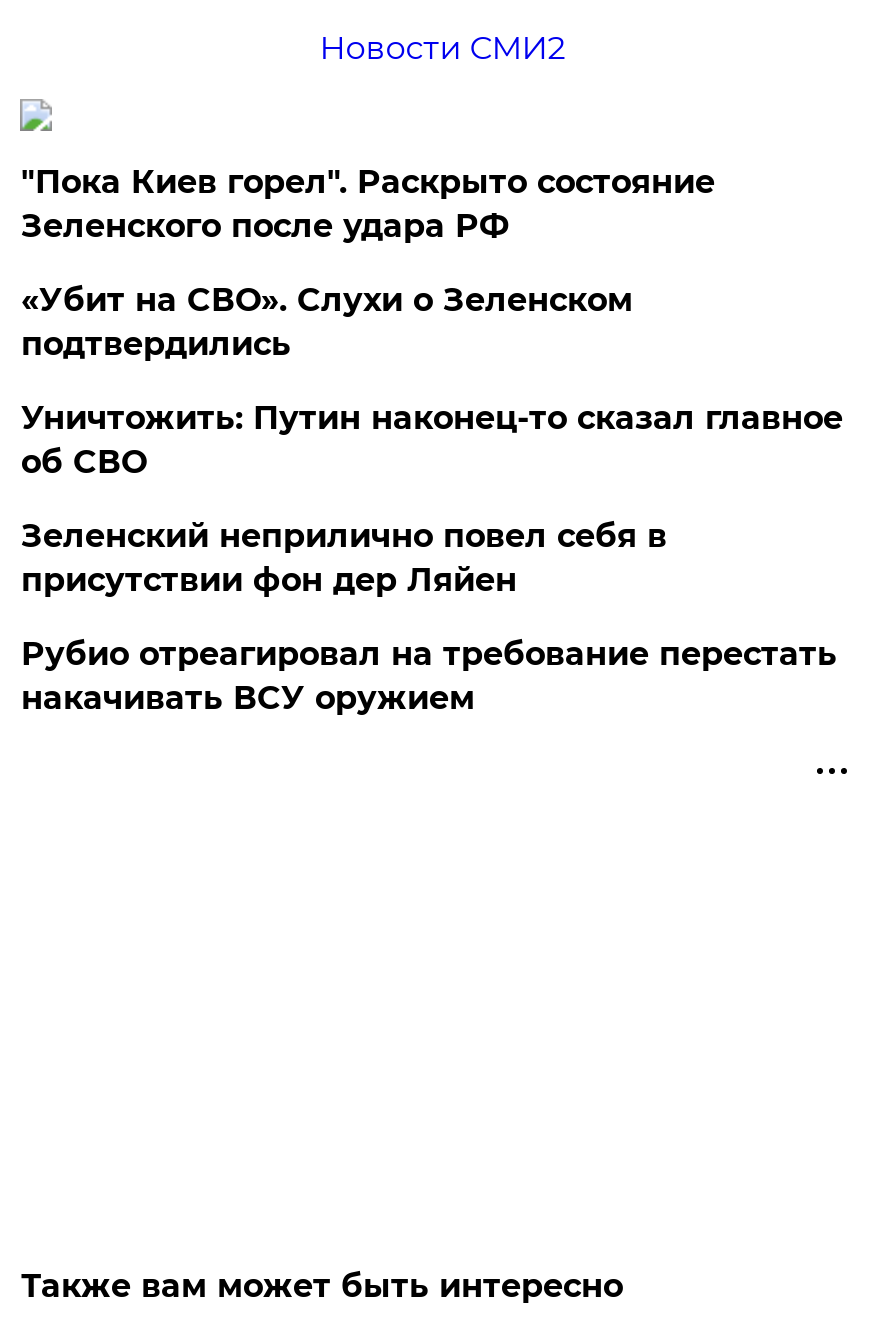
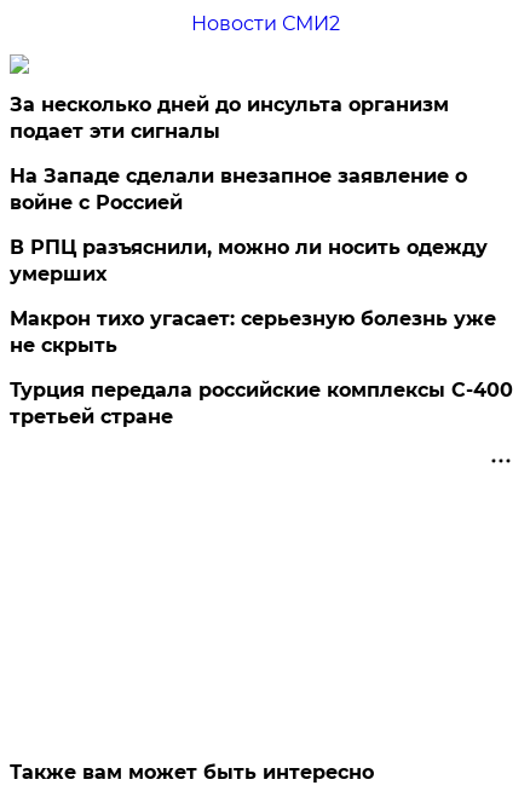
[21,163,715,245] "Пока Киев горел". Раскрыто состояние | Зеленского после удара РФ -> [10,93,449,143] За несколько дней до инсульта организм | подает эти сигналы
[21,281,633,363] «Убит на СВО». Слухи о Зеленском | подтвердились -> [10,164,468,214] На Западе сделали внезапное заявление о | войне с Россией
[21,399,843,481] Уничтожить: Путин наконец-то сказал главное | об СВО -> [10,236,488,285] В РПЦ разъяснили, можно ли носить одежду | умерших
[21,517,667,599] Зеленский неприлично повел cебя в | присутствии фон дер Ляйен -> [10,307,497,357] Макрон тихо угасает: серьезную болезнь уже | не скрыть
[21,635,837,717] Рубио отреагировал на требование перестать | накачивать ВСУ оружием -> [10,379,514,428] Турция передала российские комплексы С-400 | третьей стране

